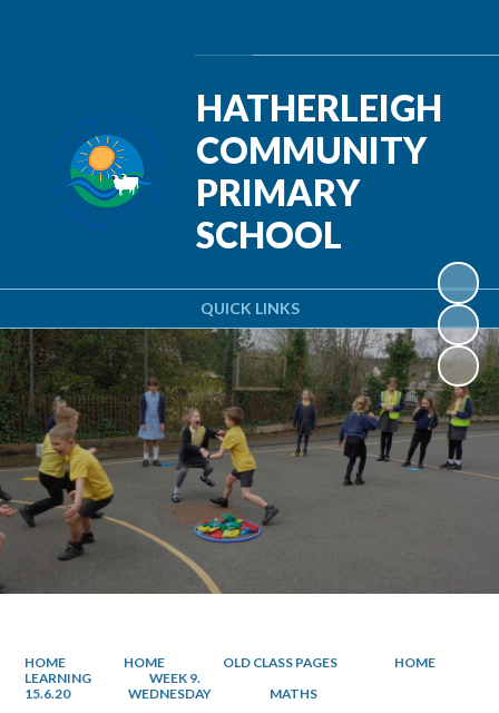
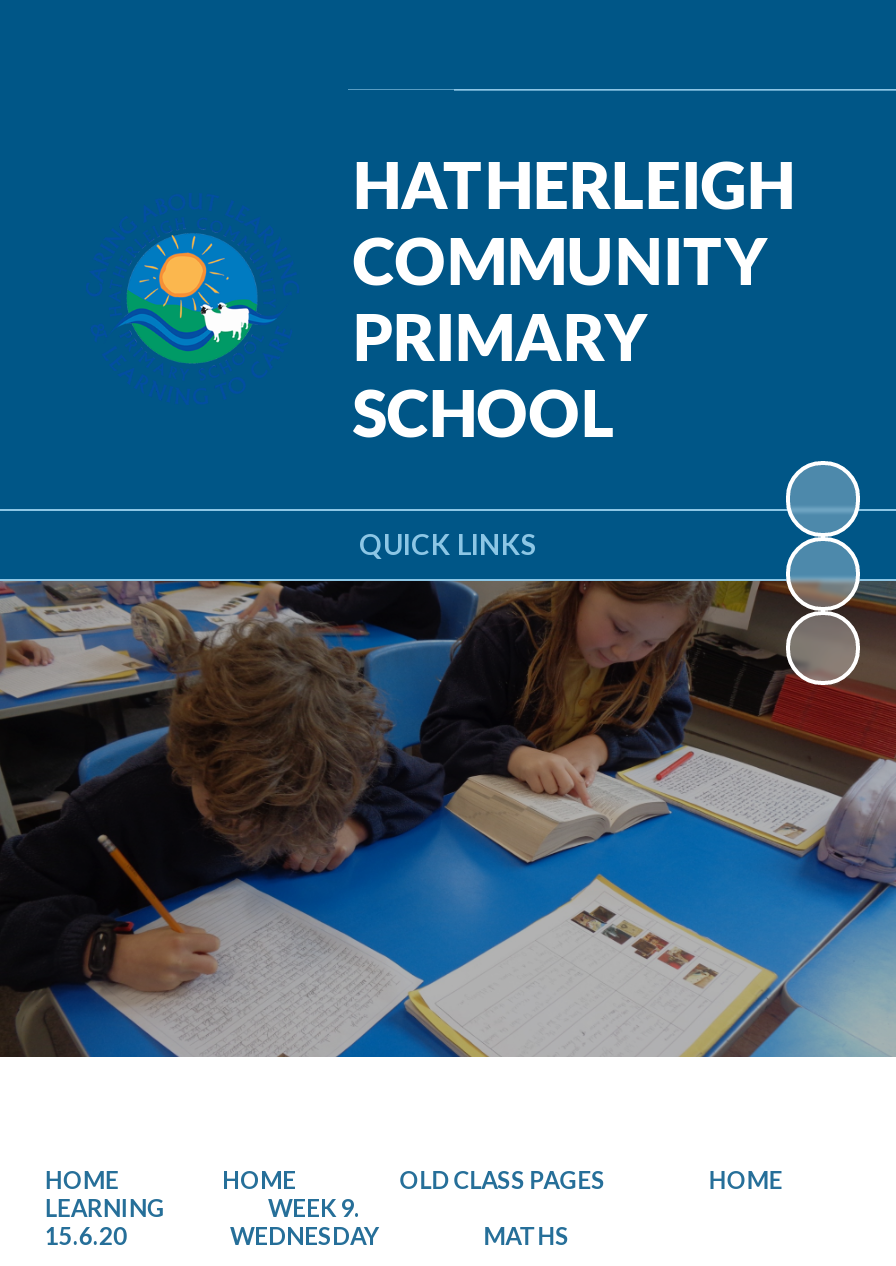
[3,328,496,595] [image] -> [6,579,890,1059] [image]

